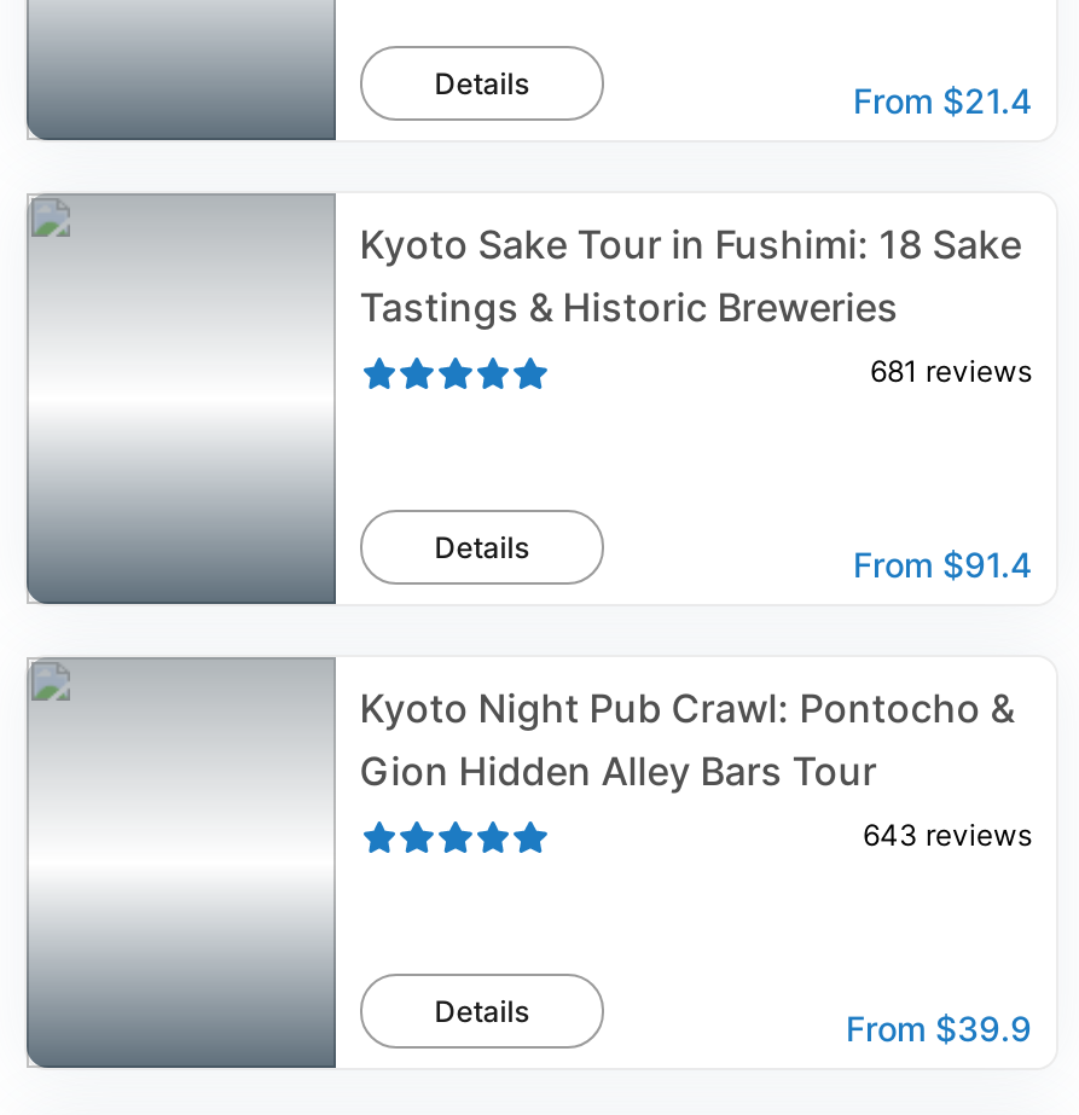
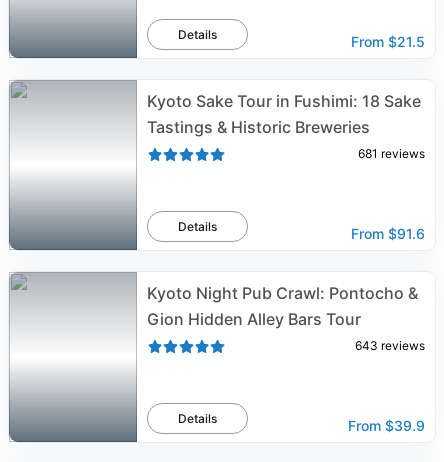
[853,80,1032,121] From $21.4 -> [351,33,425,50] From $21.5
[853,544,1032,585] From $91.4 -> [351,225,425,242] From $91.6

